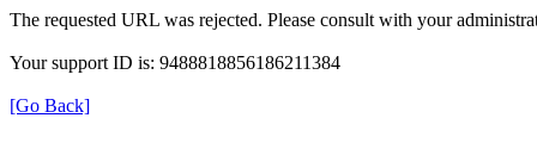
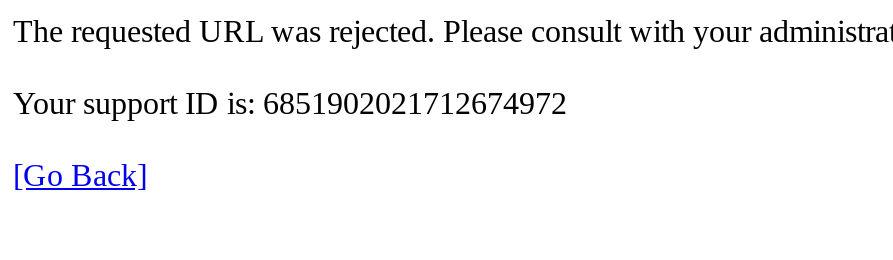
[10,52,340,73] Your support ID is: 9488818856186211384 -> [13,86,567,120] Your support ID is: 6851902021712674972

